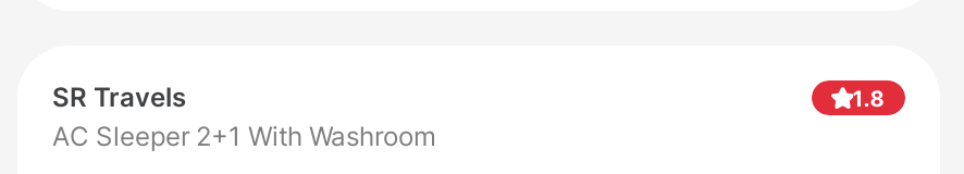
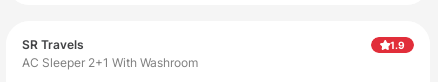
[853,85,885,111] 1.8 -> [390,39,405,51] 1.9

